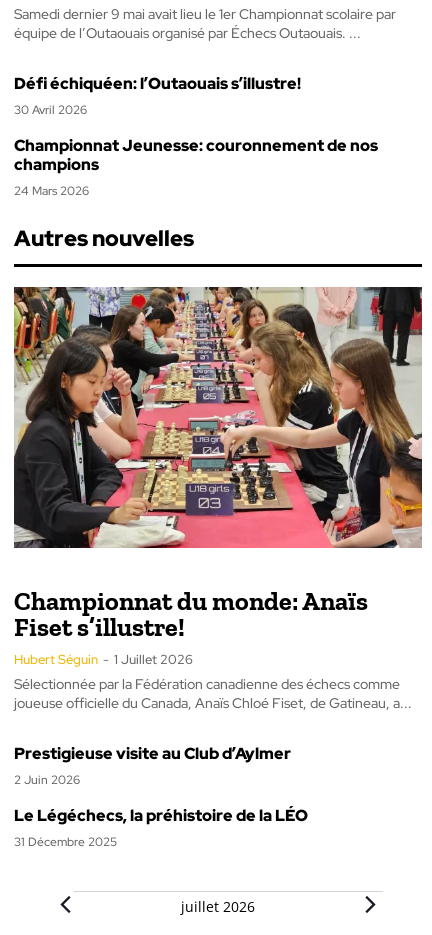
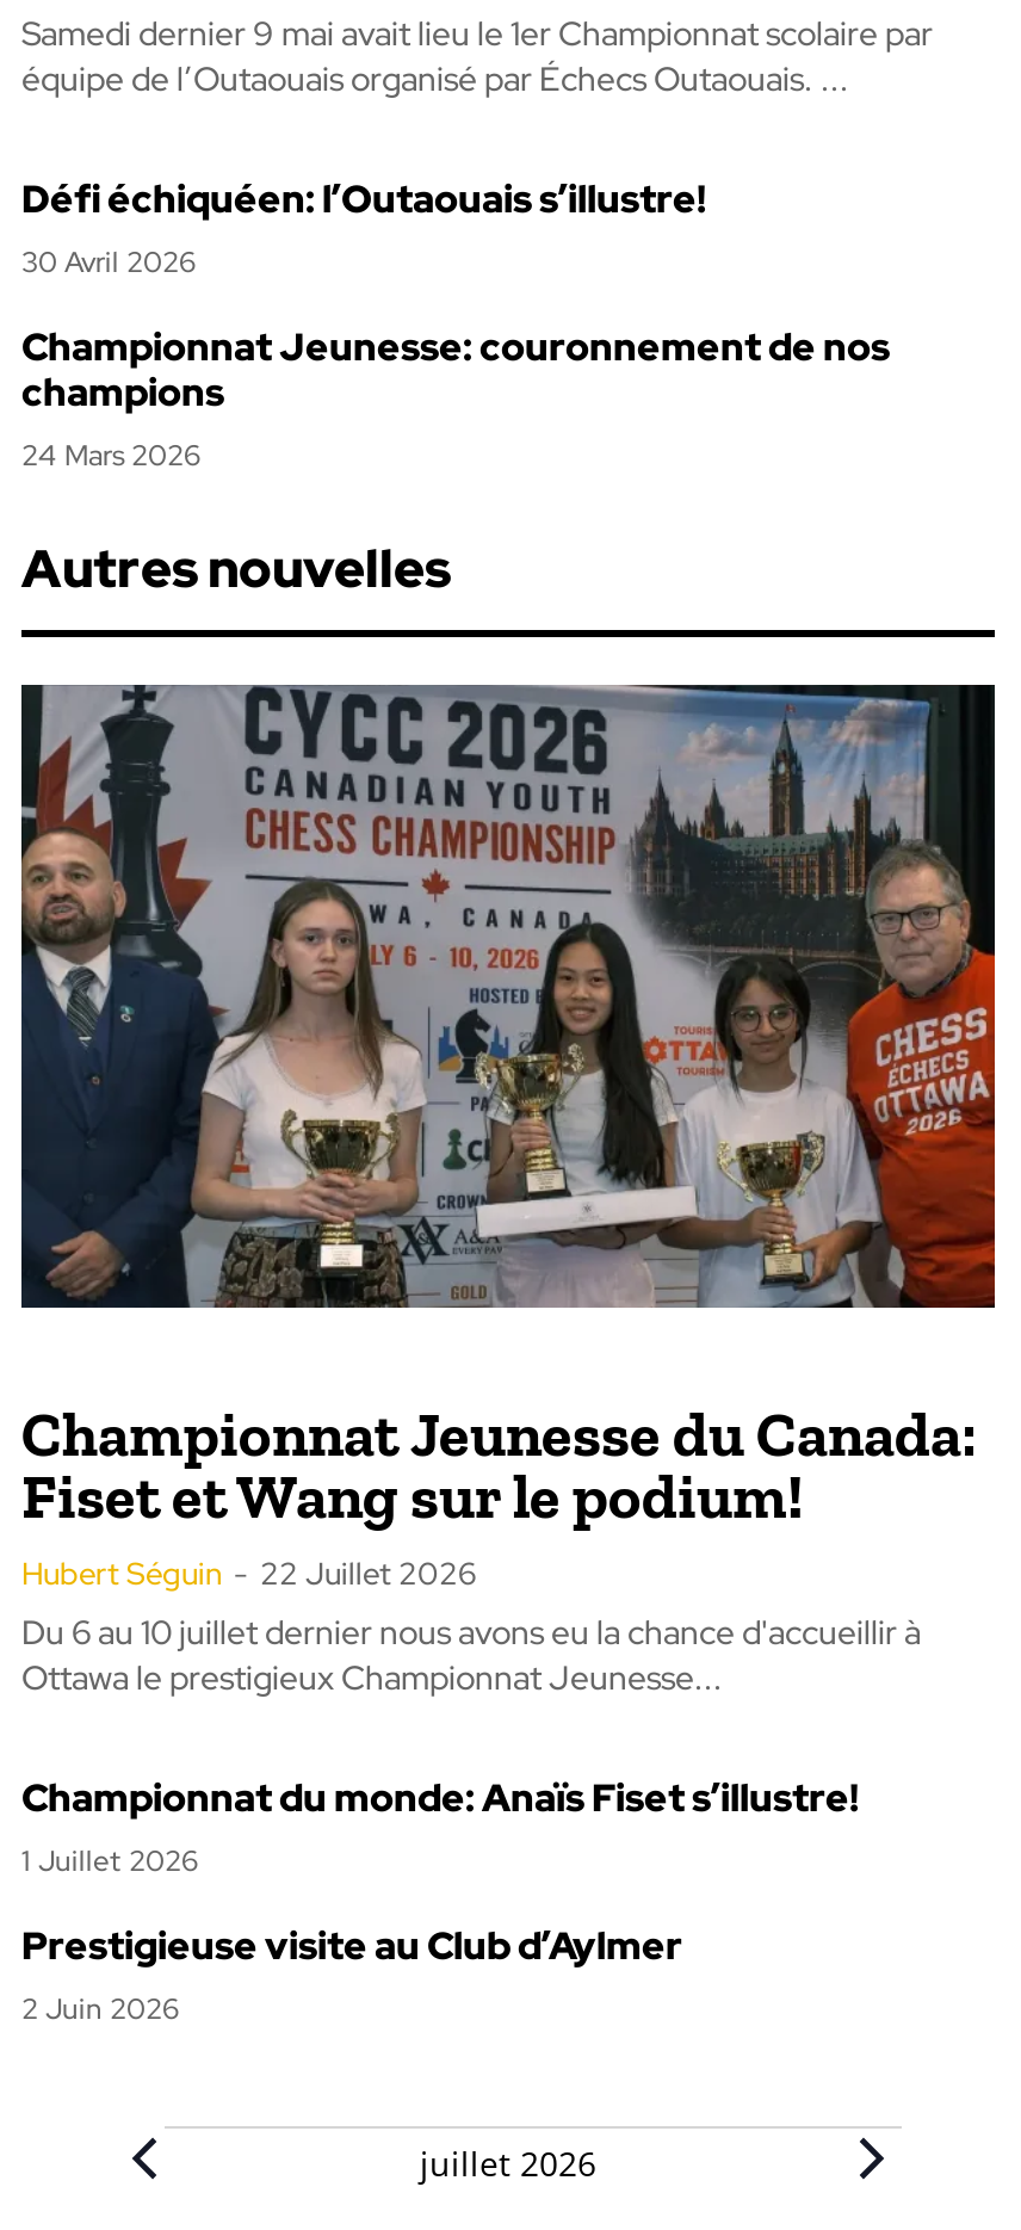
[13,286,423,516] [image] -> [19,682,997,1310] [image]
[14,585,412,712] Championnat du monde: Anaïs | Fiset s’illustre! | Hubert Séguin - 1 Juillet 2026 | Sélectionnée par la Fédération canadienne des échecs comme | joueuse officielle du Canada, Anaïs Chloé Fiset, de Gatineau, a... -> [21,1396,976,1881] Championnat Jeunesse du Canada: | Fiset et Wang sur le podium! | Hubert Séguin - 22 Juillet 2026 | Du 6 au 10 juillet dernier nous avons eu la chance d'accueillir à | Ottawa le prestigieux Championnat Jeunesse... | Championnat du monde: Anaïs Fiset s’illustre! | 1 Juillet 2026
moved [14,743,291,788] -> [21,1921,682,2029]: Prestigieuse visite au Club d’Aylmer | 2 Juin 2026
[14,805,308,850] Le Légéchecs, la préhistoire de la LÉO | 31 Décembre 2025 -> none

